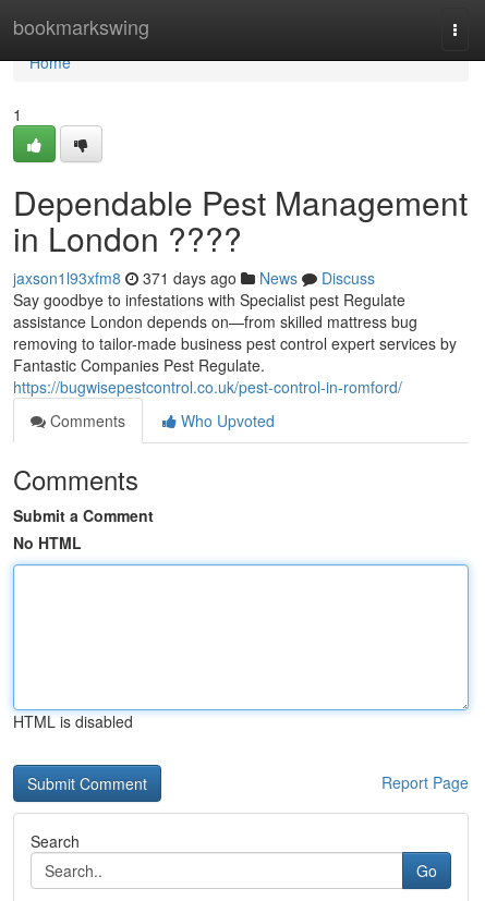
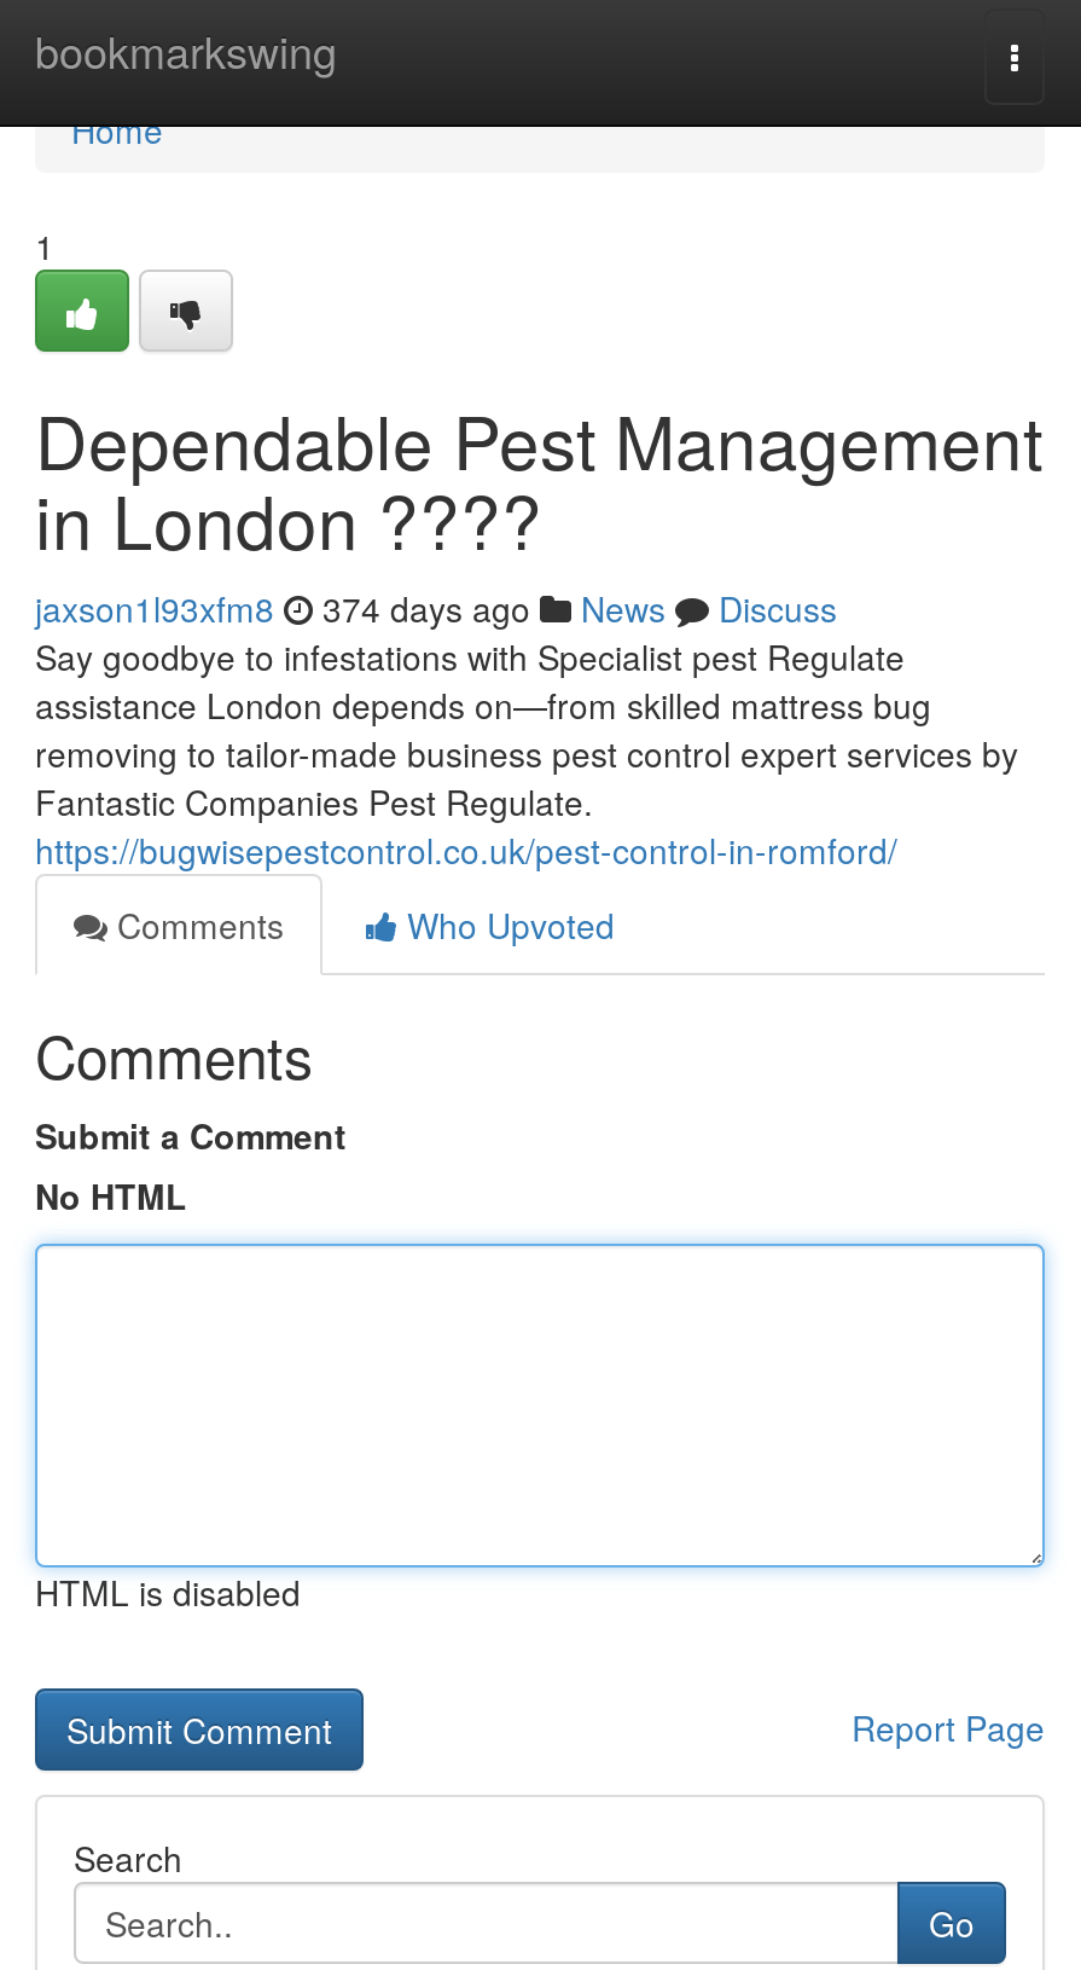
[13,267,375,289] jaxson1l93xfm8 371 days ago News Discuss -> [35,584,837,632] jaxson1l93xfm8 374 days ago News Discuss

